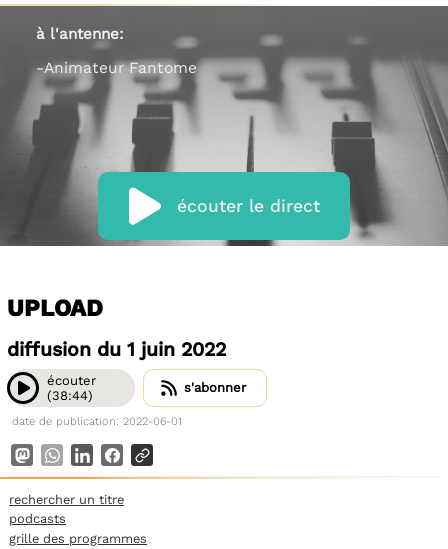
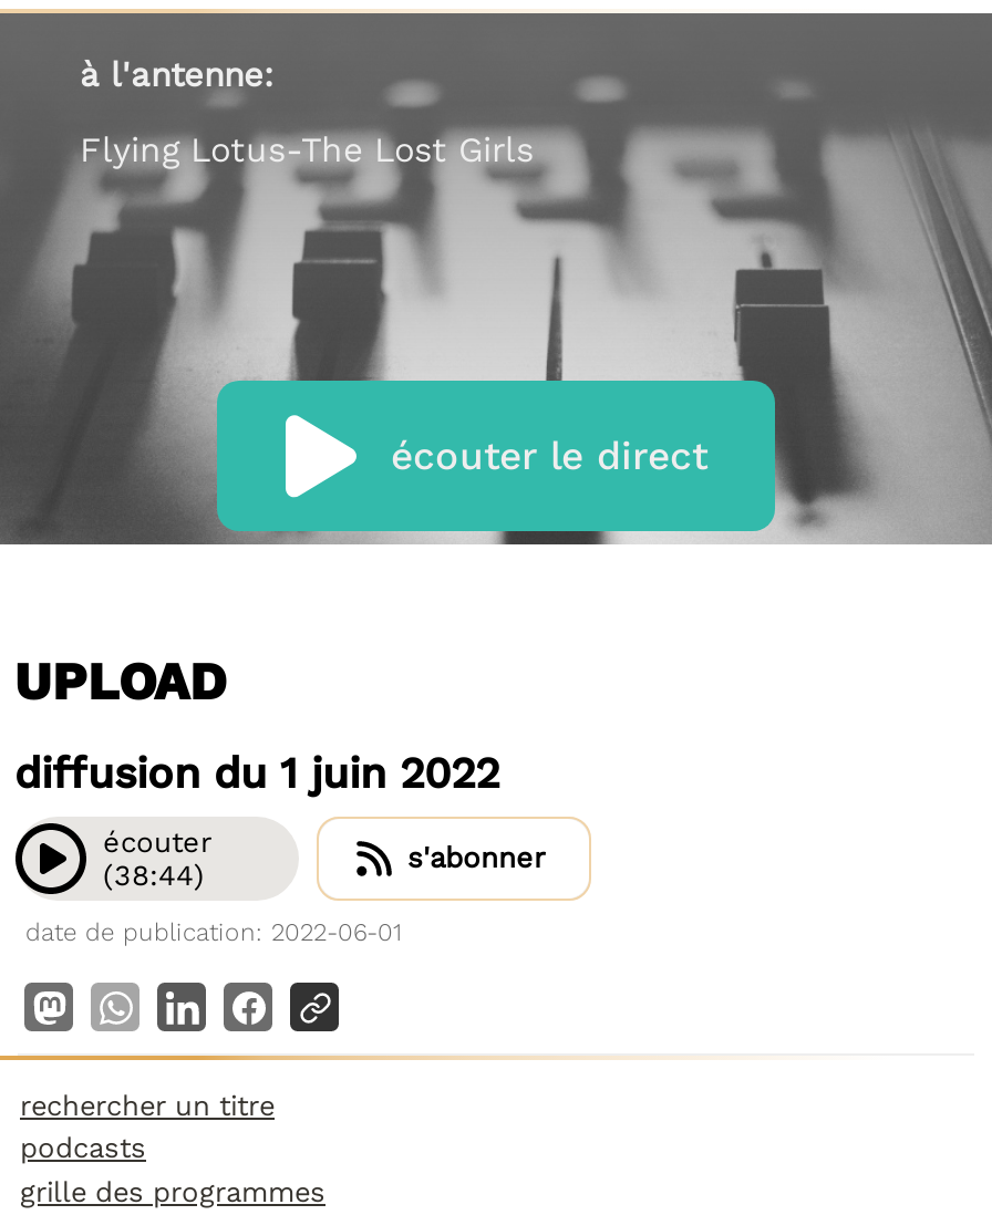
[36,58,197,77] -Animateur Fantome -> [80,129,534,171] Flying Lotus-The Lost Girls

